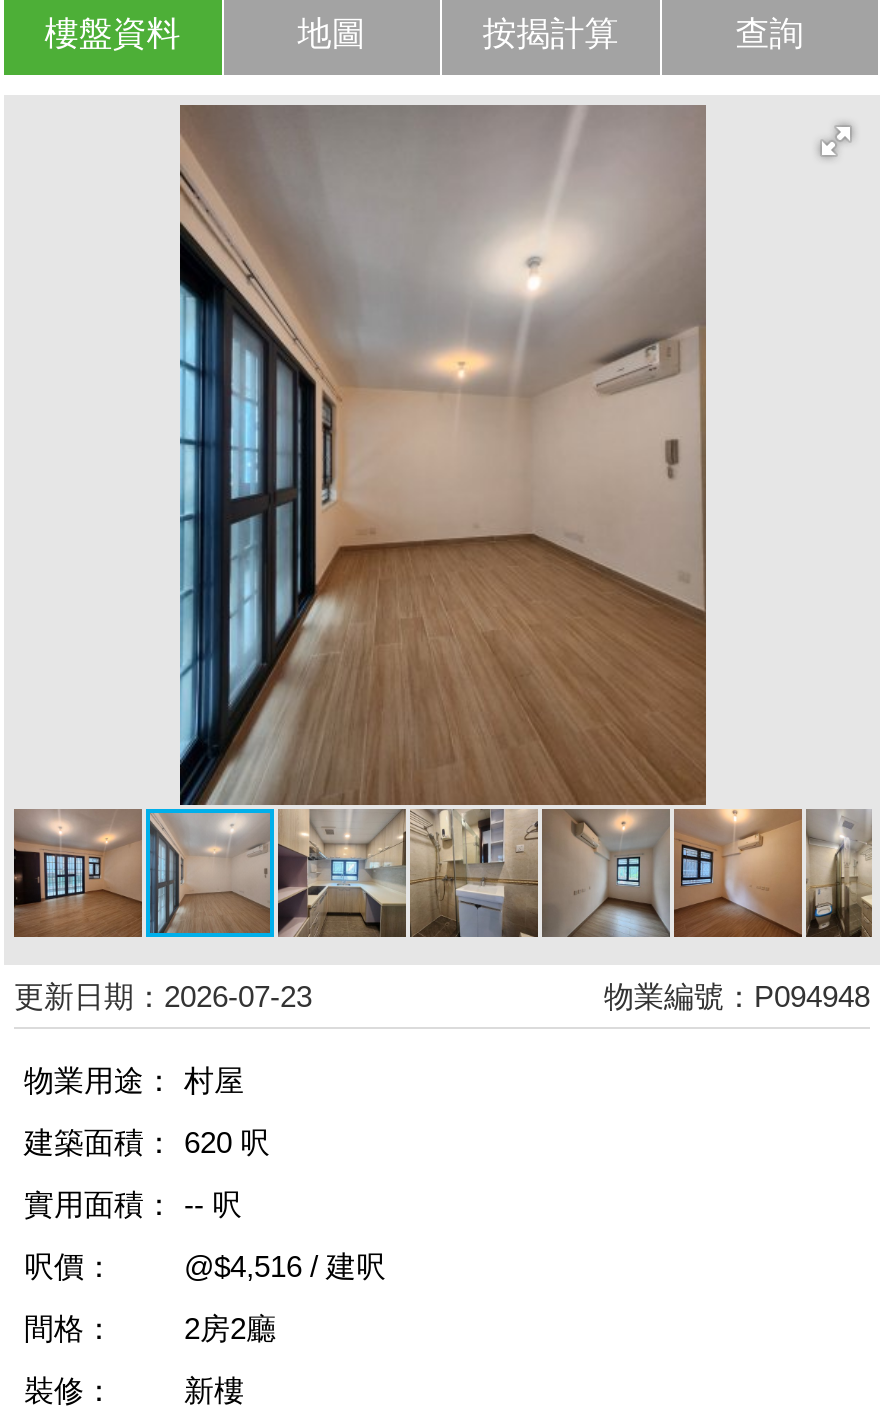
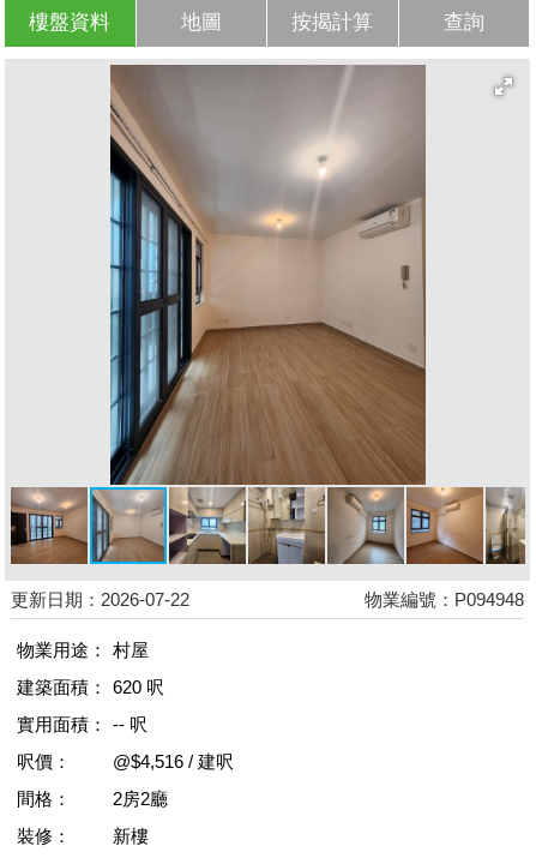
[14,979,312,1013] 更新日期：2026-07-23 -> [11,589,189,609] 更新日期：2026-07-22

